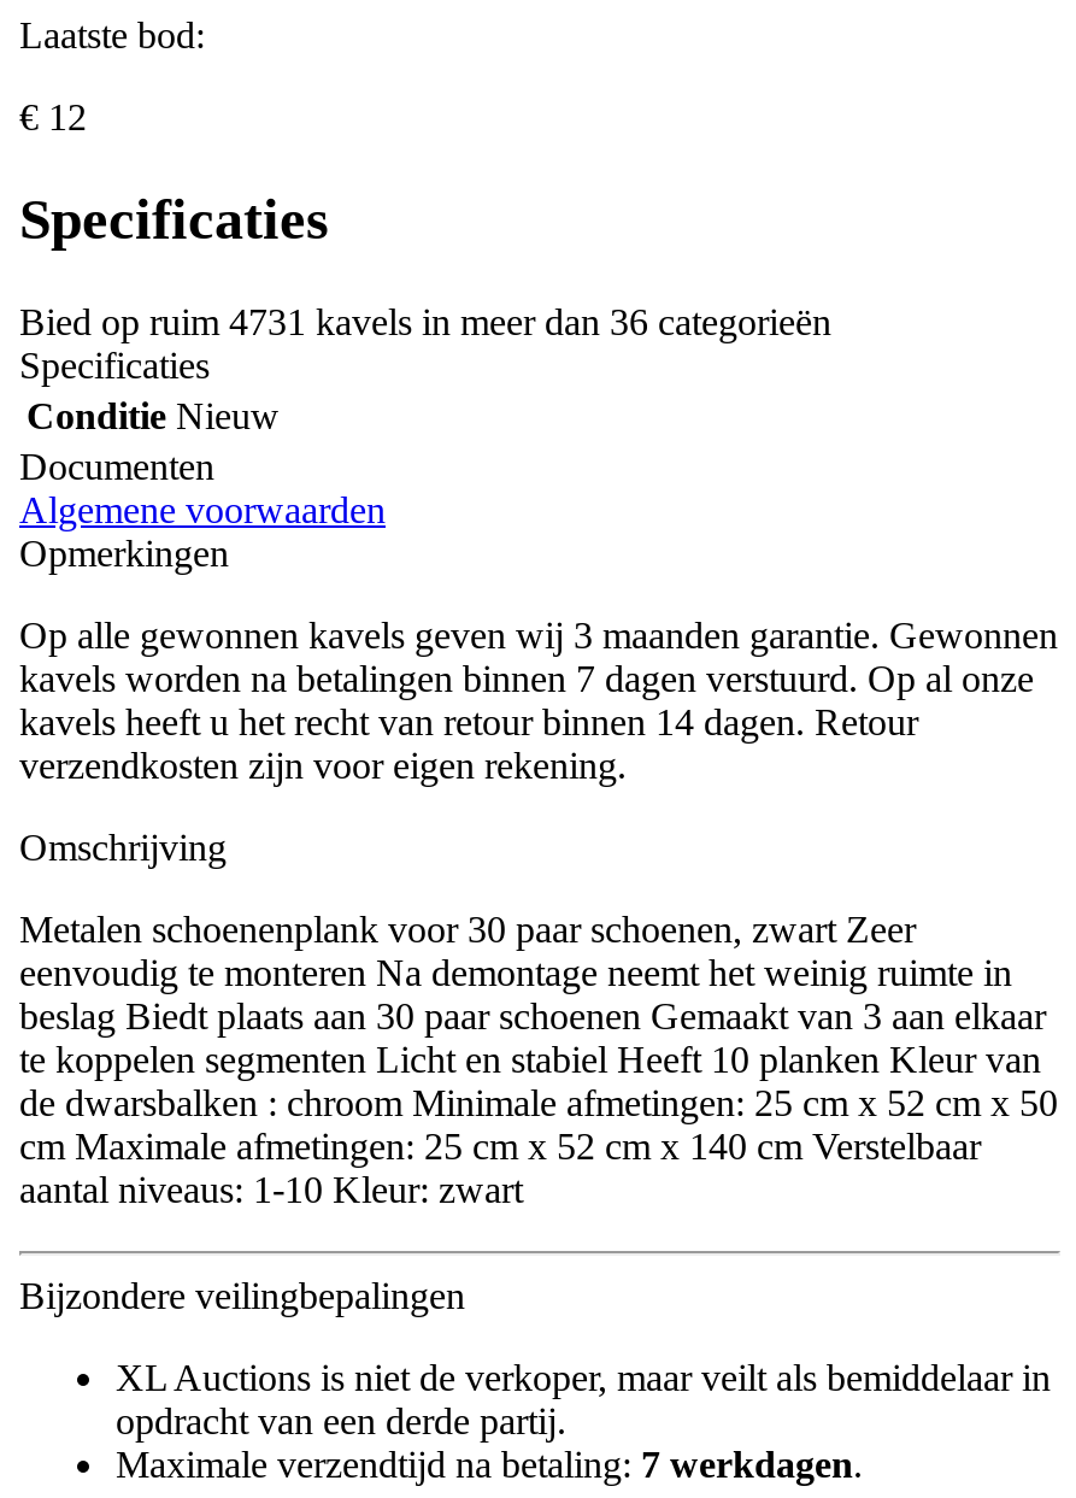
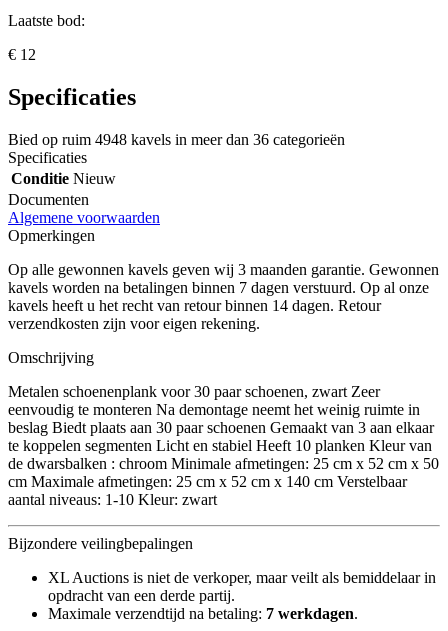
[19,301,831,342] Bied op ruim 4731 kavels in meer dan 36 categorieën -> [8,131,345,148] Bied op ruim 4948 kavels in meer dan 36 categorieën

